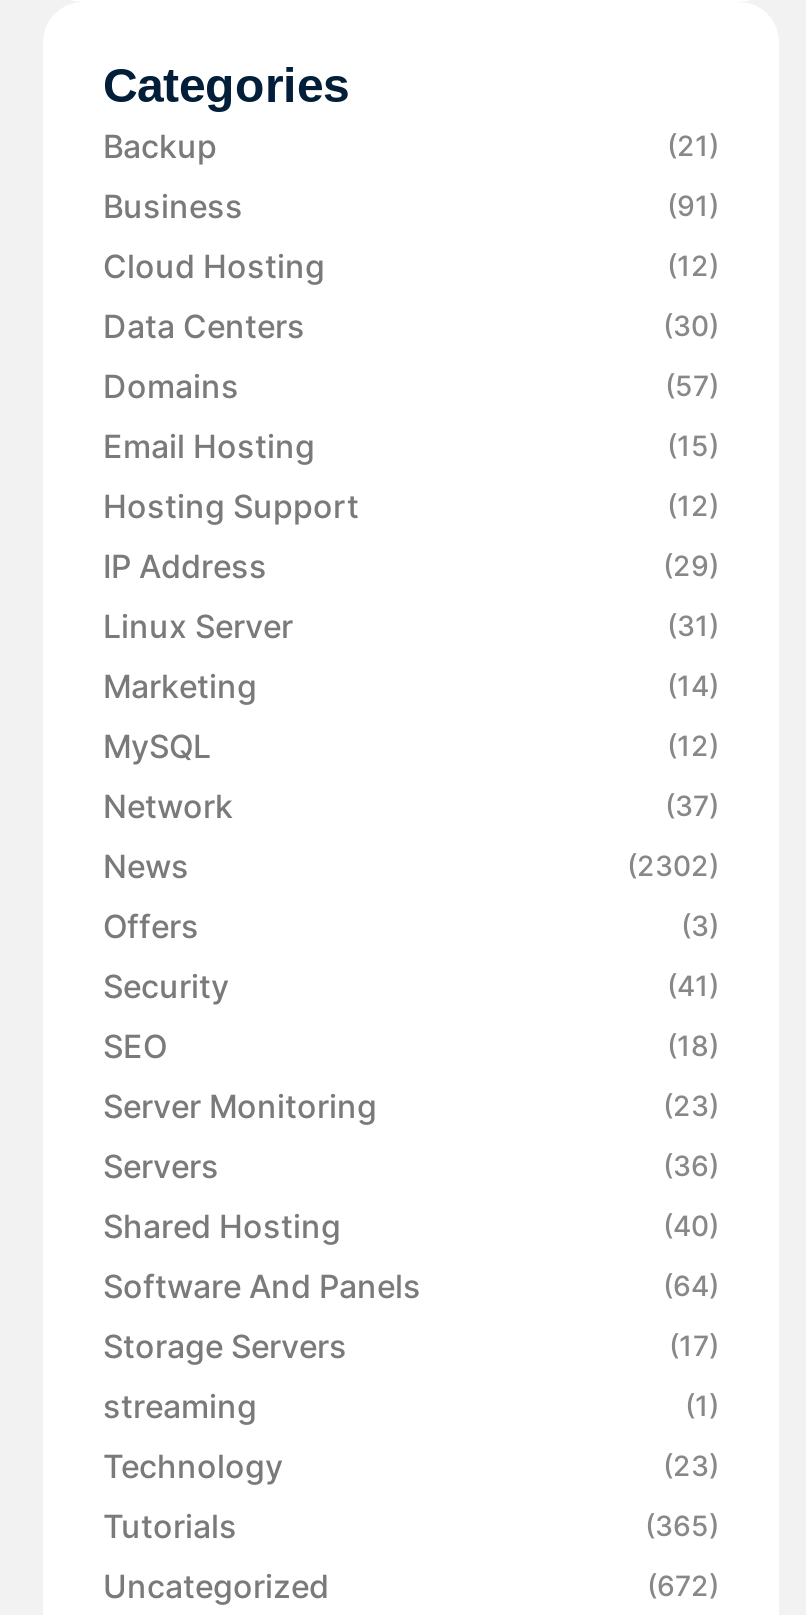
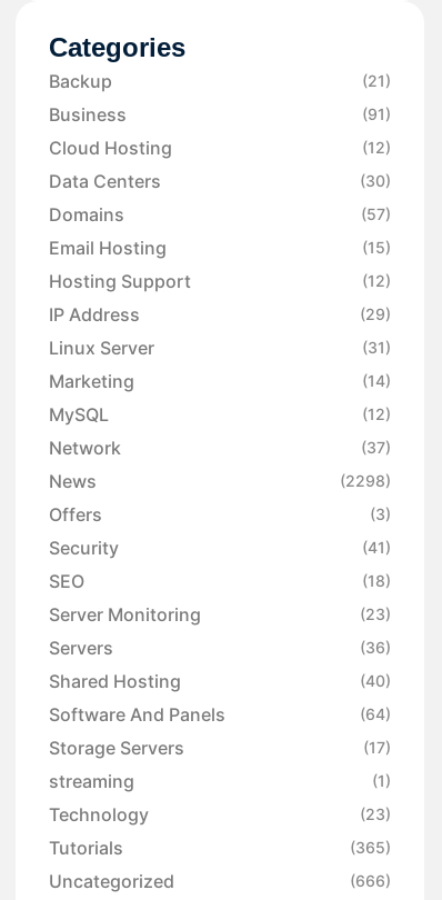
[627,849,719,883] (2302) -> [340,472,391,490] (2298)
[647,1569,719,1603] (672) -> [350,872,391,890] (666)

